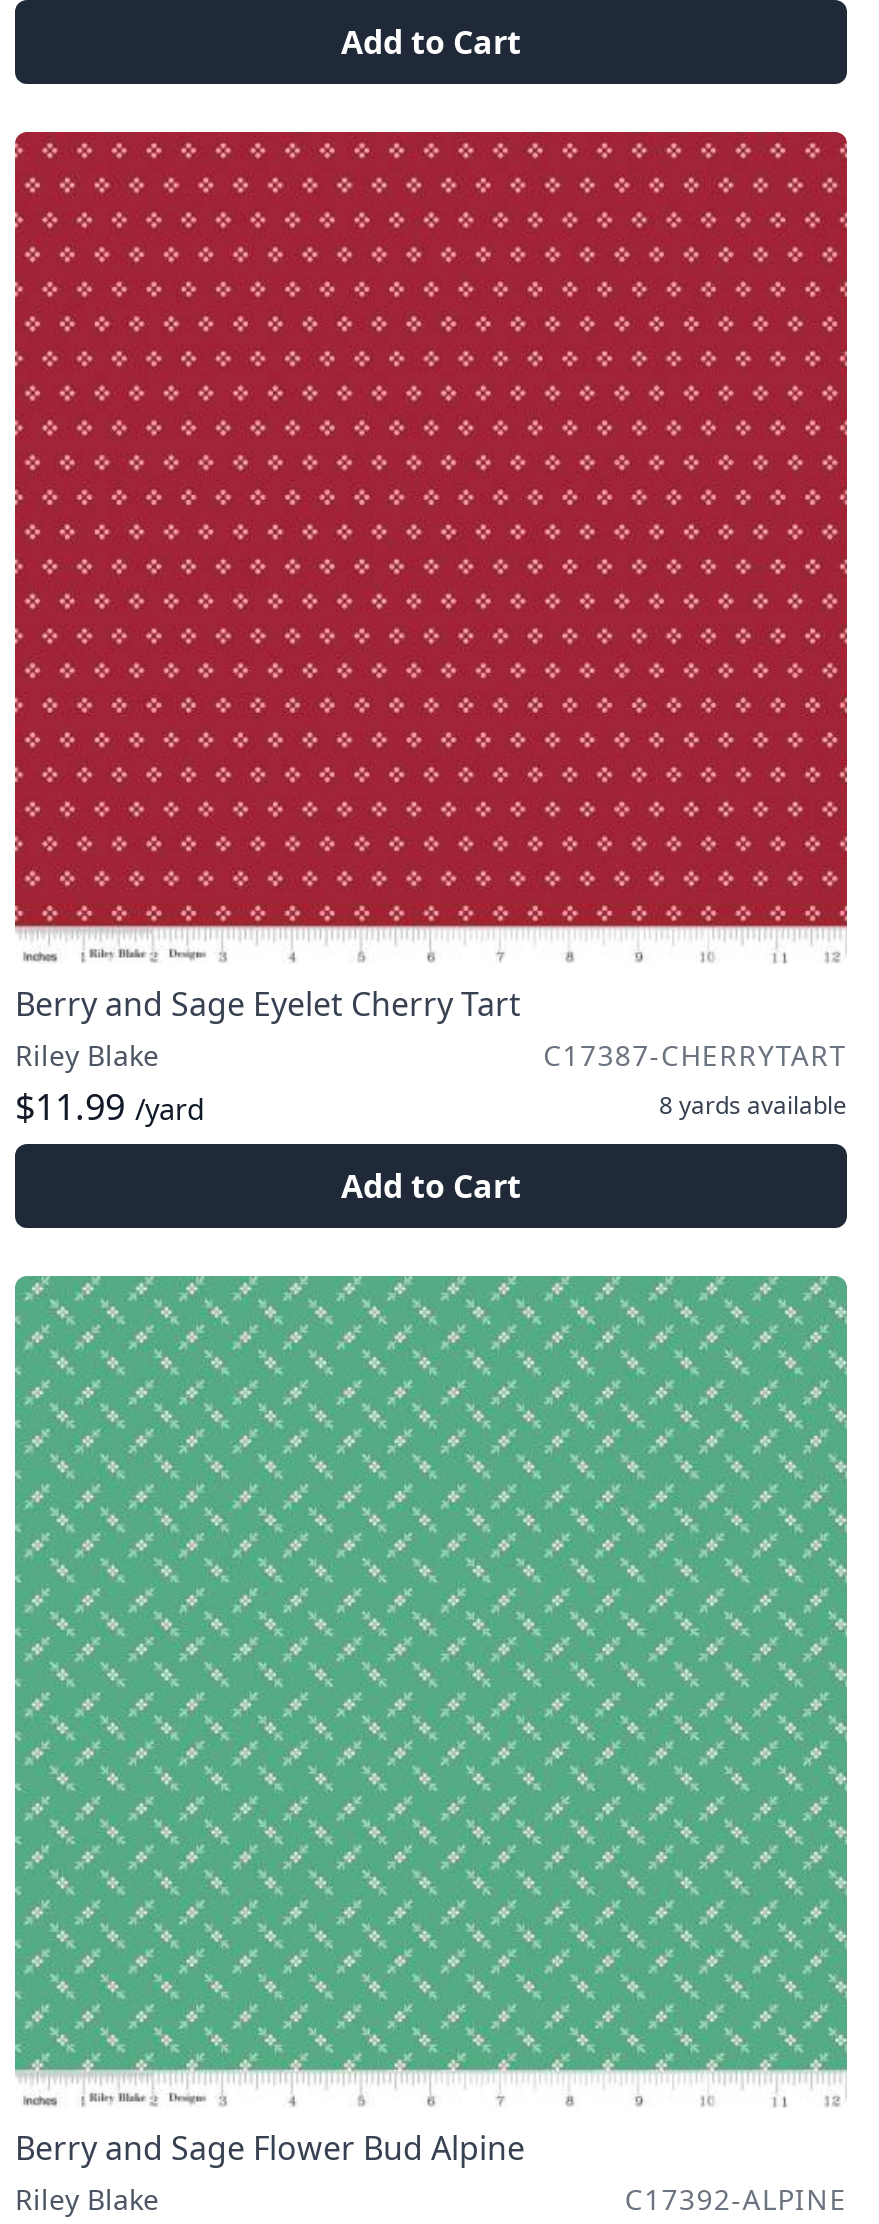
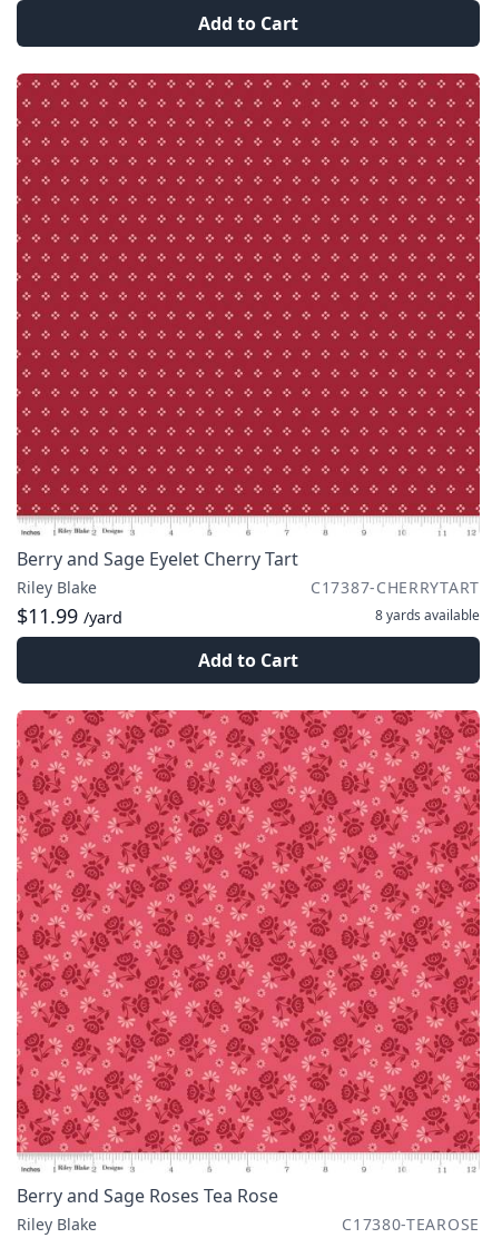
[13,1274,849,2170] [image] | Berry and Sage Flower Bud Alpine -> [16,709,481,1208] [image] | Berry and Sage Roses Tea Rose
[625,2180,847,2218] C17392-ALPINE -> [342,1214,480,1235] C17380-TEAROSE

